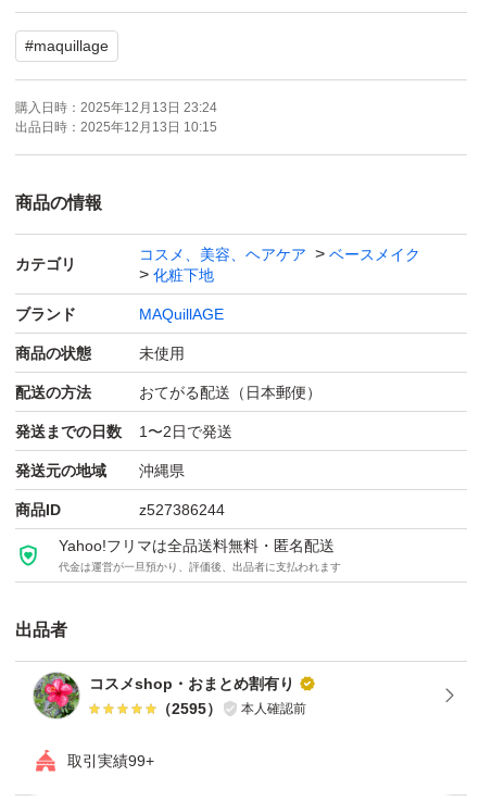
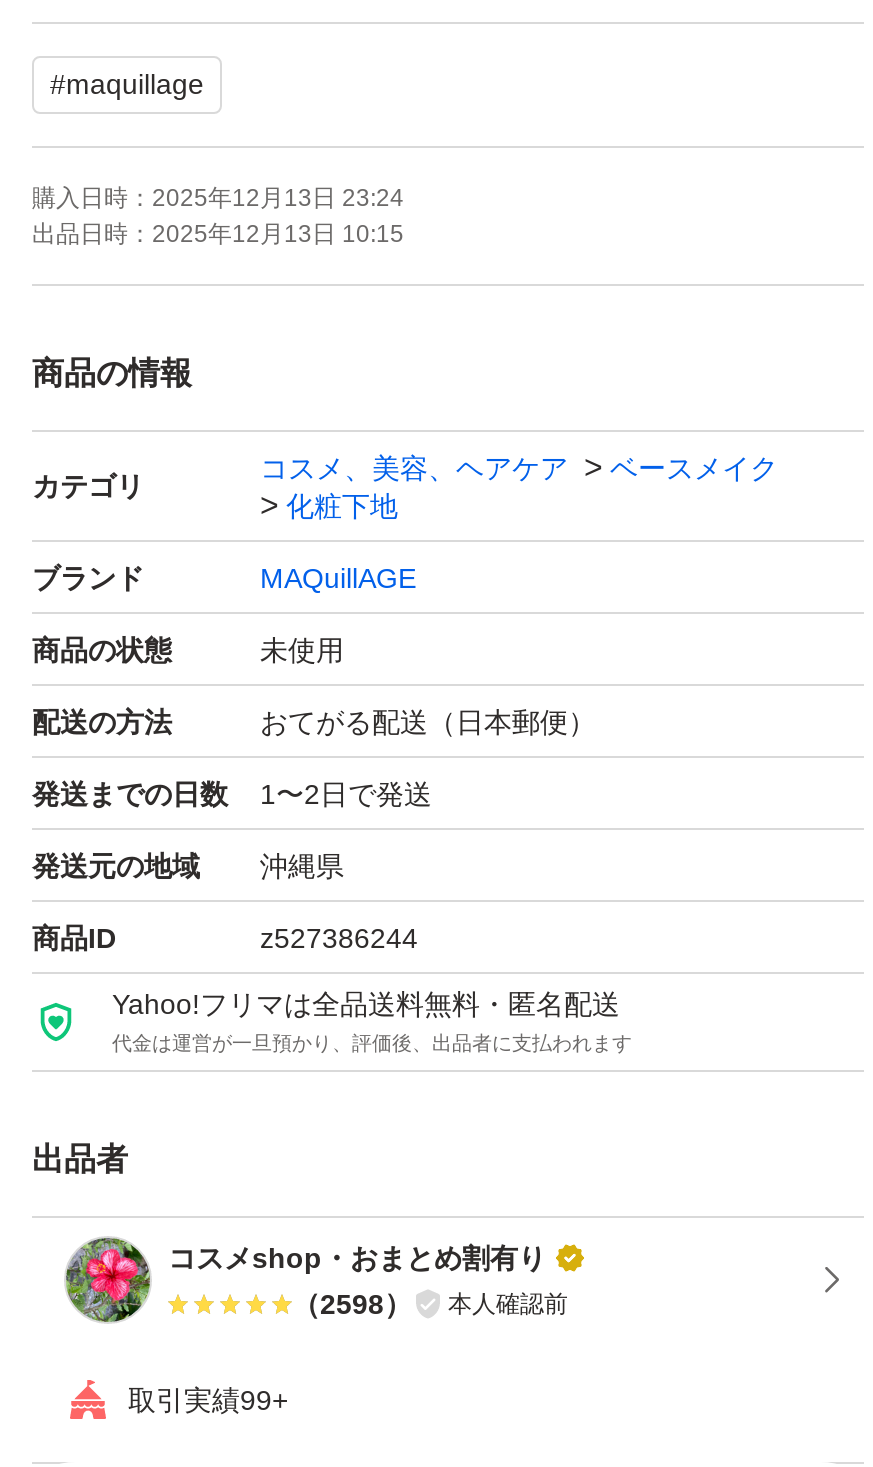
[156,700,306,717] （2595） 本人確認前 -> [292,1288,568,1320] （2598） 本人確認前

